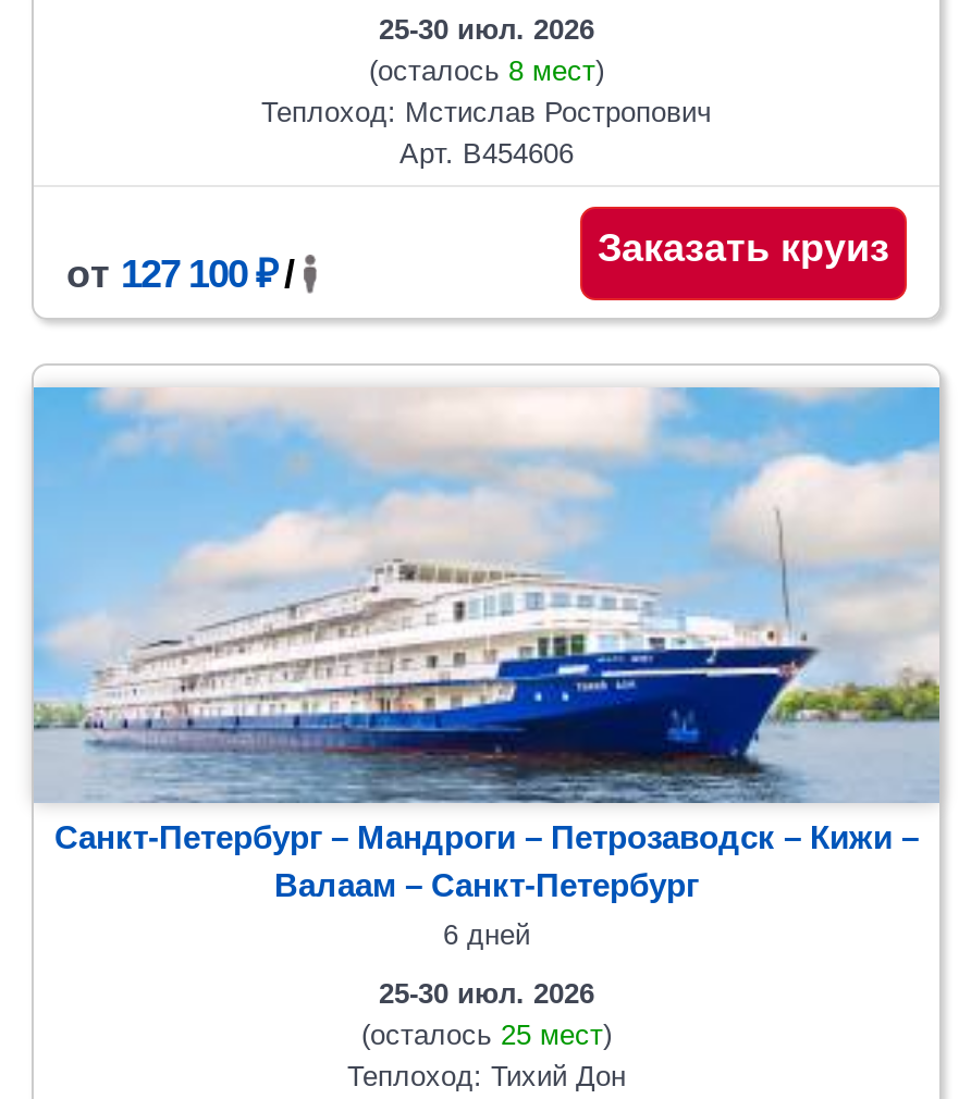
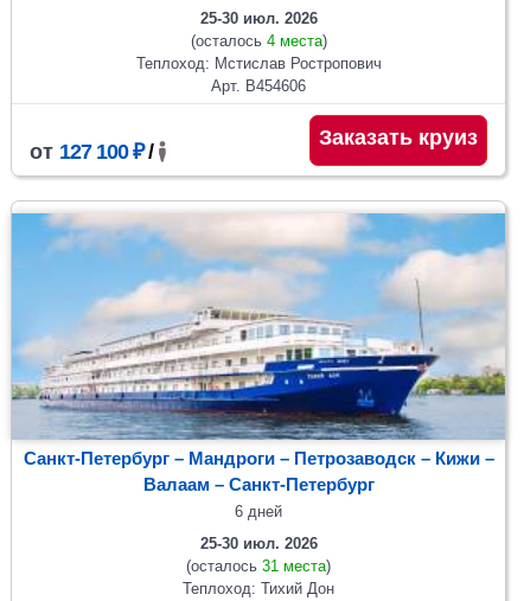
[369,55,604,87] (осталось 8 мест) -> [190,32,327,50] (осталось 4 места)
[361,1019,612,1051] (осталось 25 мест) -> [186,557,331,575] (осталось 31 места)

